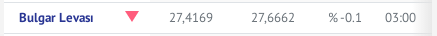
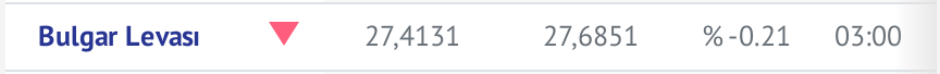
[169,9,213,26] 27,4169 -> [364,17,460,54] 27,4131
[251,9,295,26] 27,6662 -> [543,17,639,54] 27,6851
[327,9,361,26] % -0.1 -> [702,17,791,54] % -0.21

